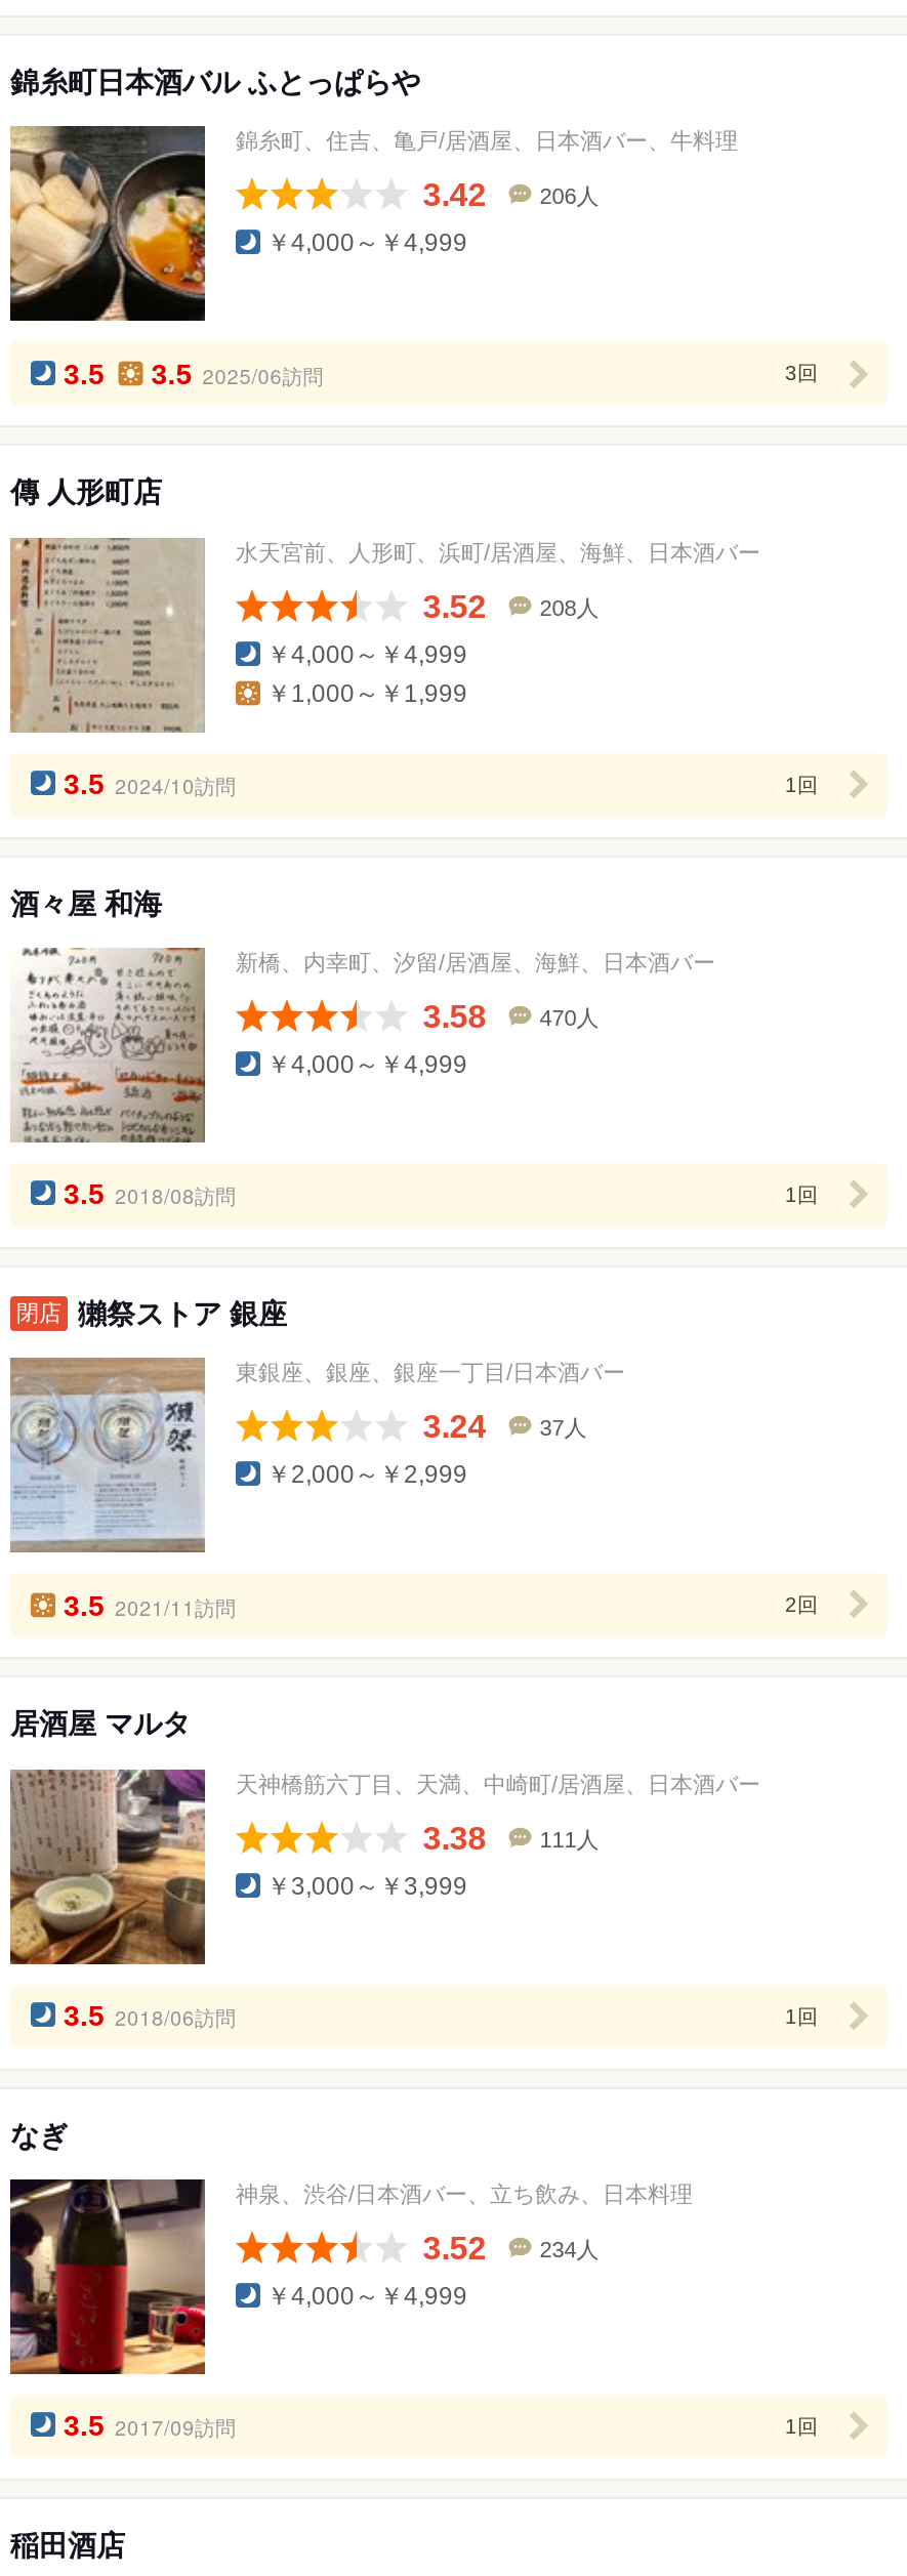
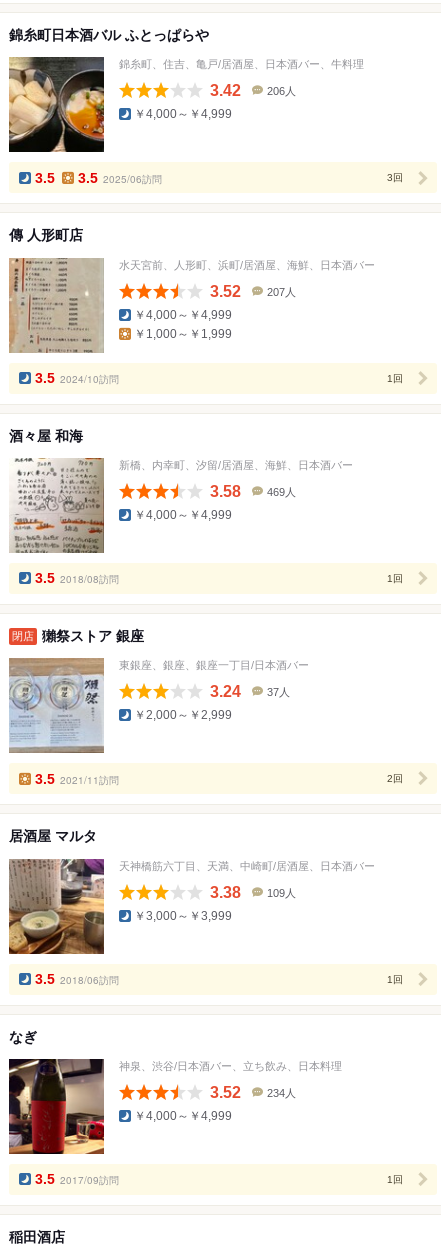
[539,595,599,619] 208人 -> [267,286,296,298] 207人
[539,1005,599,1030] 470人 -> [267,486,296,498] 469人
[539,1826,599,1851] 111人 -> [267,886,296,898] 109人

